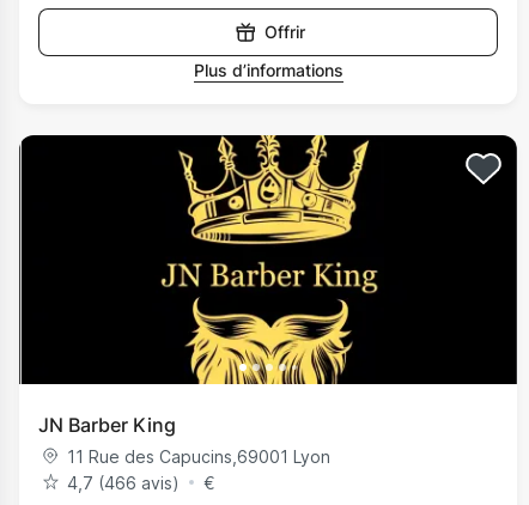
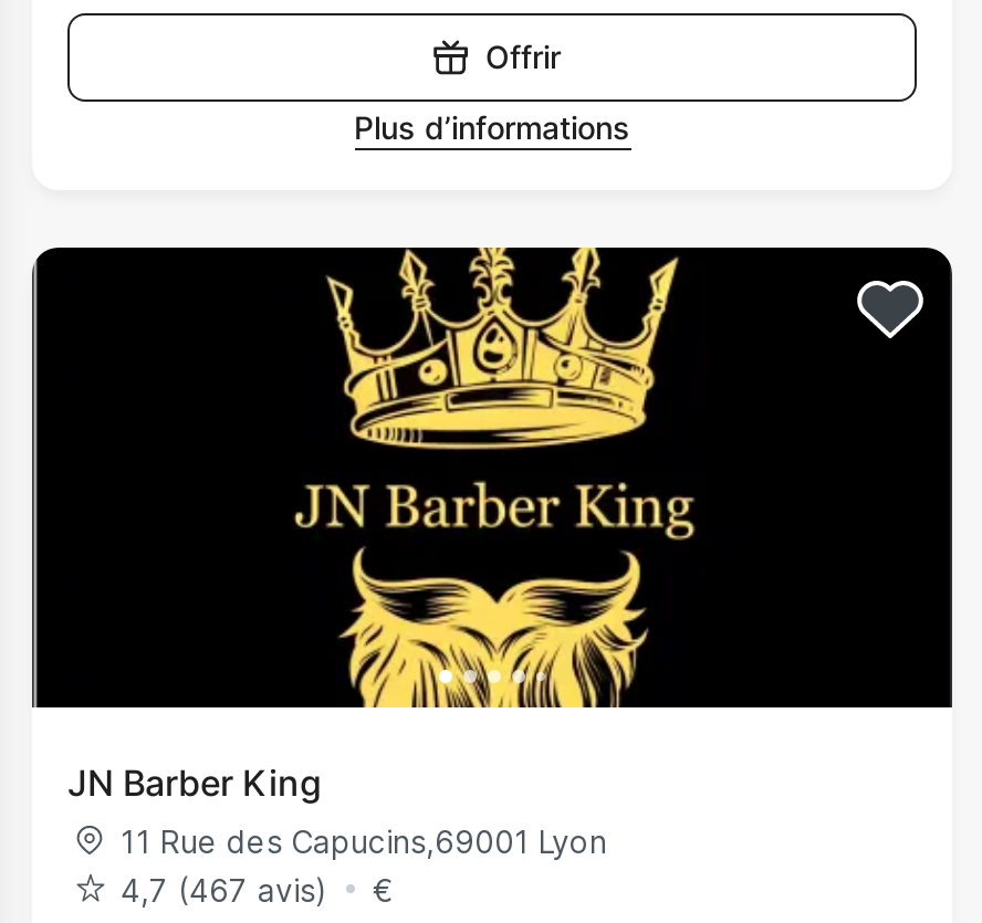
[67,472,180,492] 4,7 (466 avis) -> [121,870,328,908] 4,7 (467 avis)

